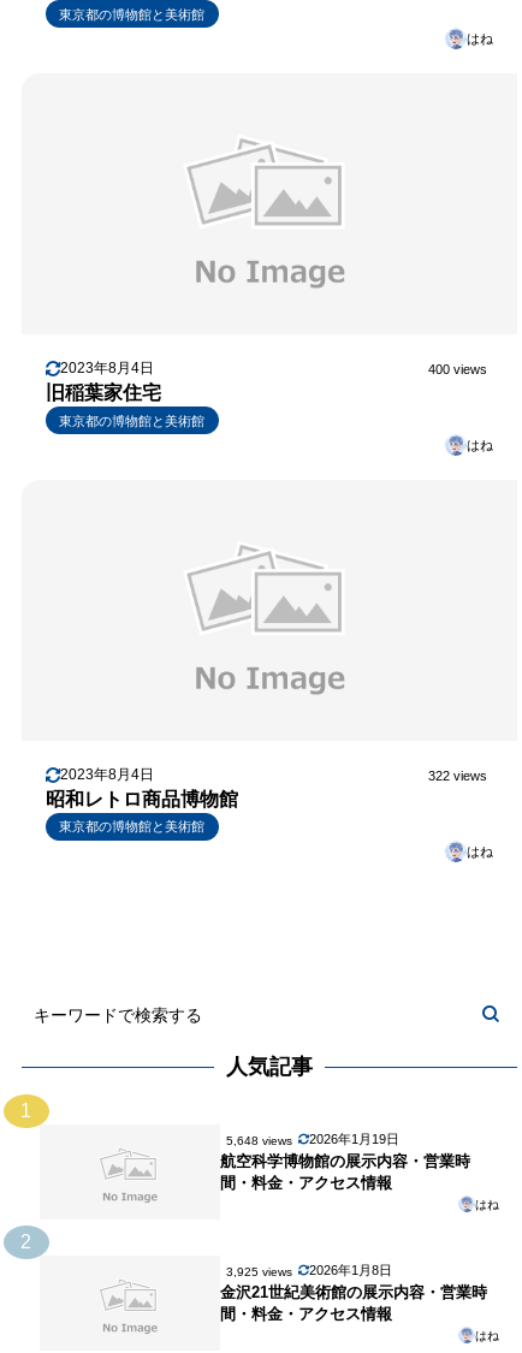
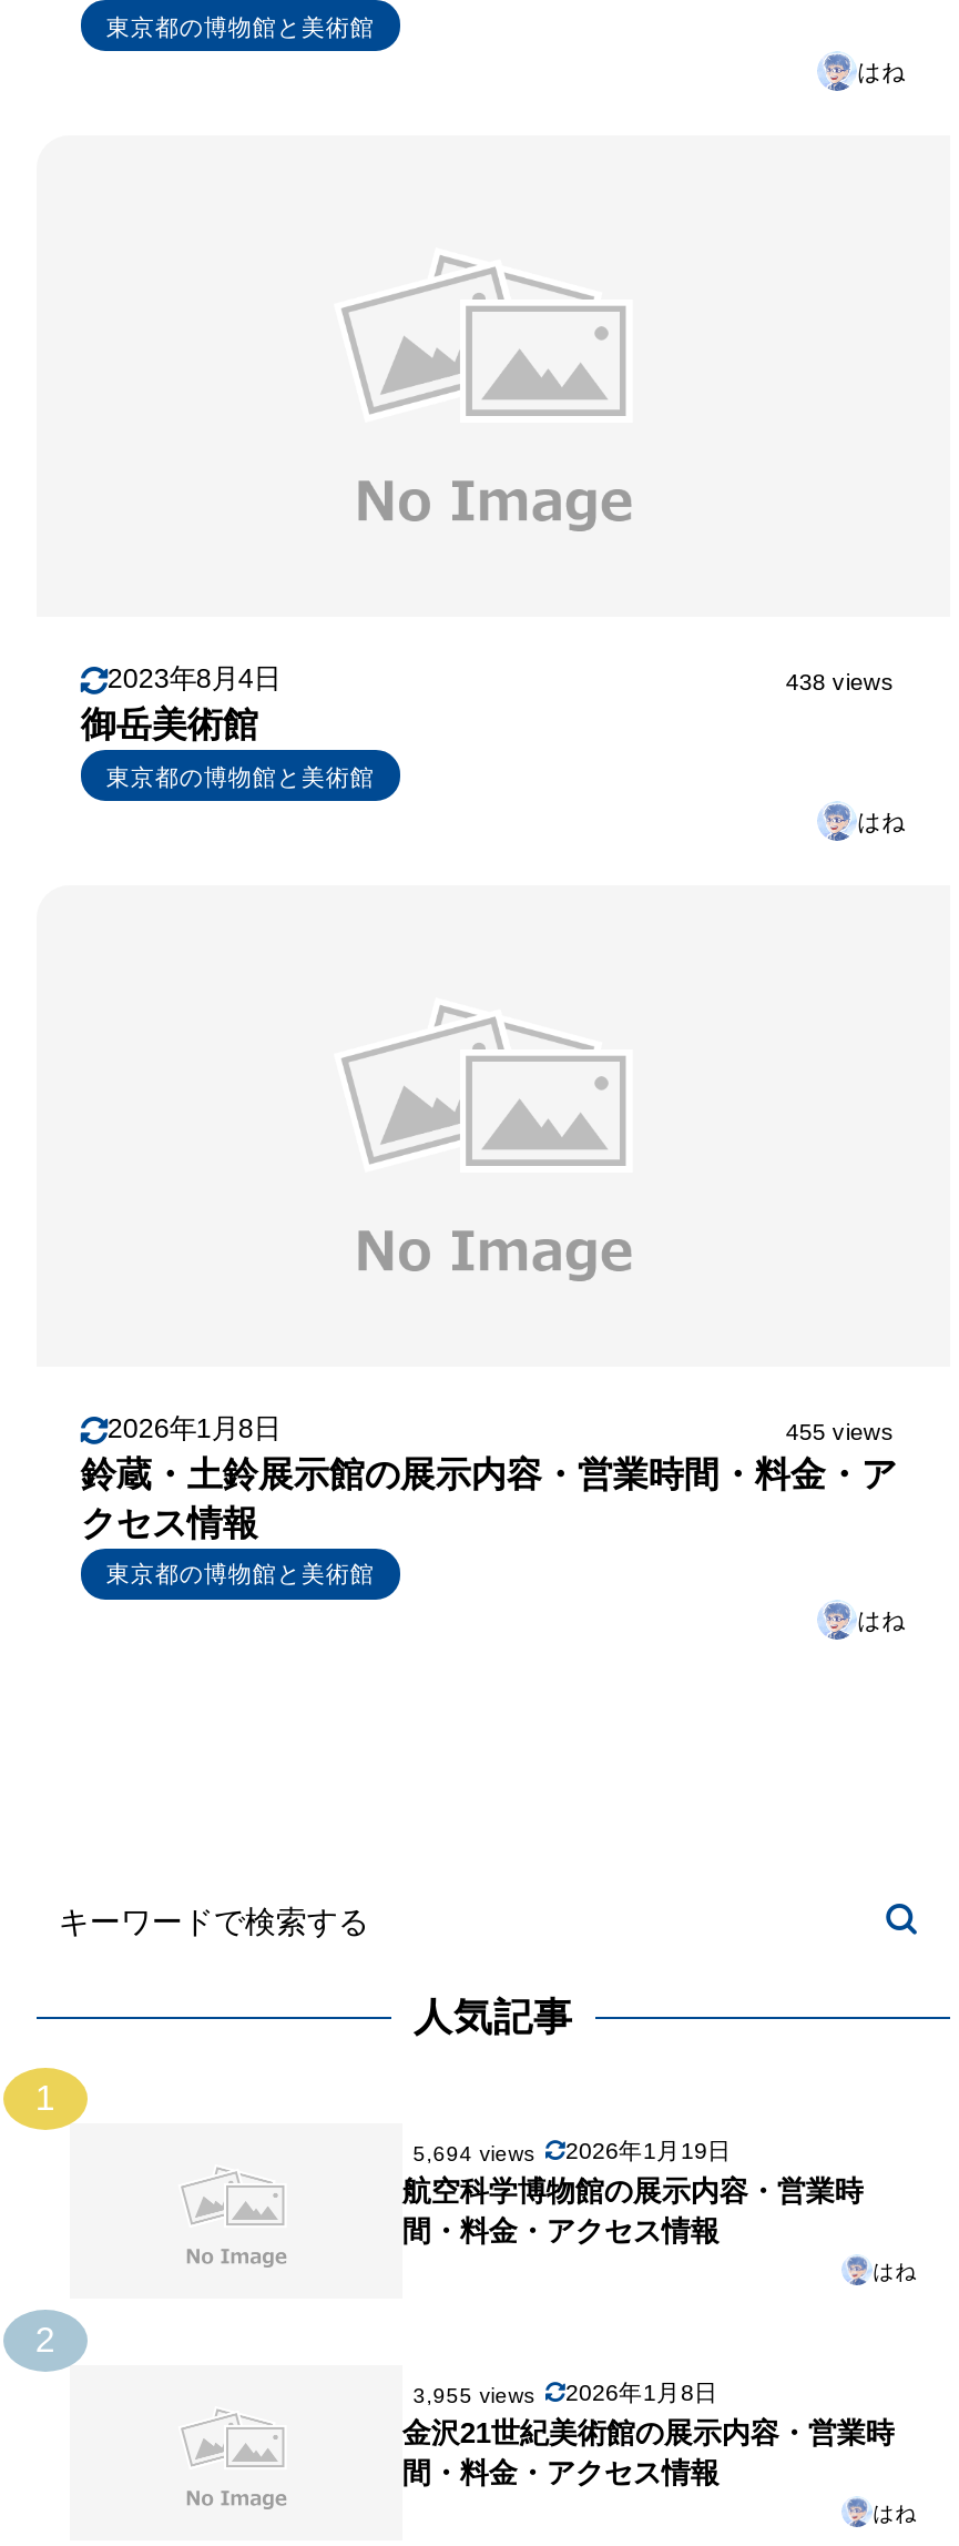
[46,362,487,403] 400 views | 旧稲葉家住宅 -> [81,667,894,743] 438 views | 御岳美術館
[46,766,487,809] 2023年8月4日 | 322 views | 昭和レトロ商品博物館 -> [81,1414,897,1541] 2026年1月8日 | 455 views | 鈴蔵・土鈴展示館の展示内容・営業時間・料金・ア | クセス情報
[226,1132,399,1147] 5,648 views 2026年1月19日 -> [413,2137,732,2165] 5,694 views 2026年1月19日
[226,1263,391,1278] 3,925 views 2026年1月8日 -> [413,2378,718,2406] 3,955 views 2026年1月8日

